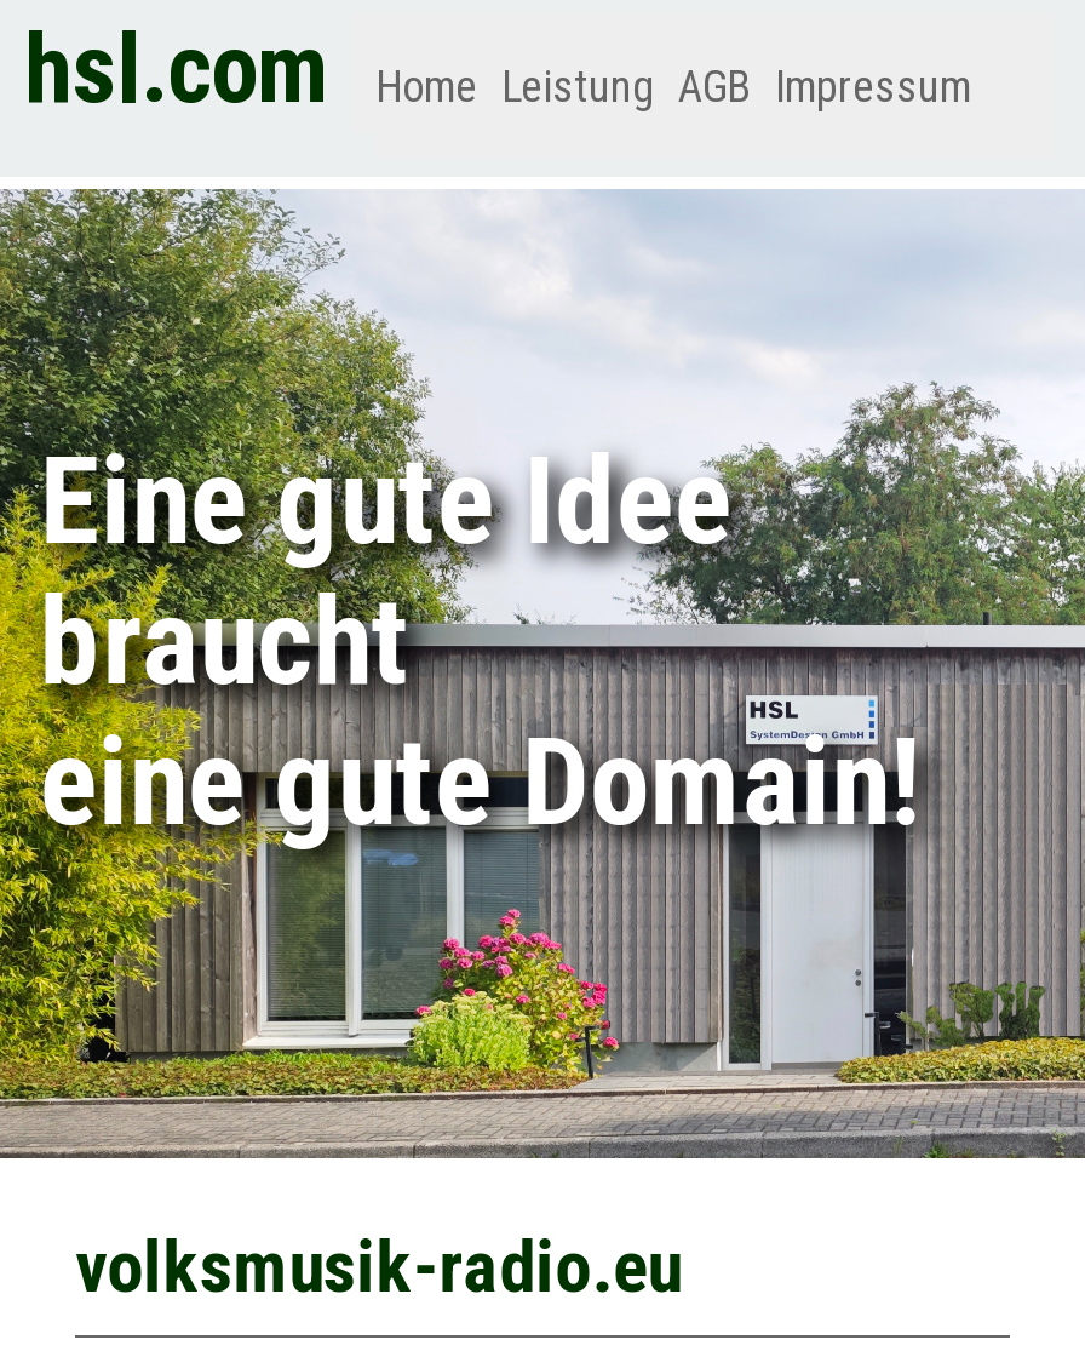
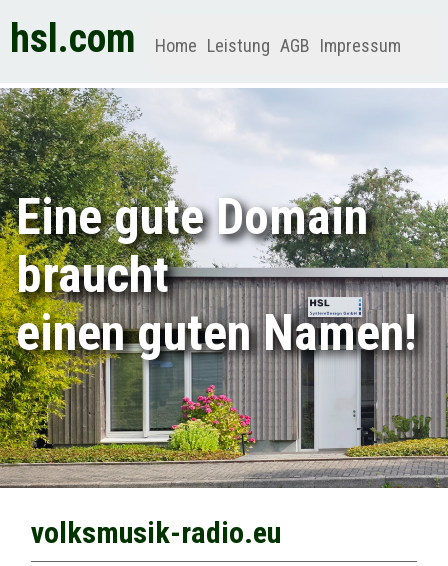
[39,431,732,572] Eine gute Idee -> [16,188,368,246] Eine gute Domain
[39,712,921,853] eine gute Domain! -> [16,304,417,362] einen guten Namen!

